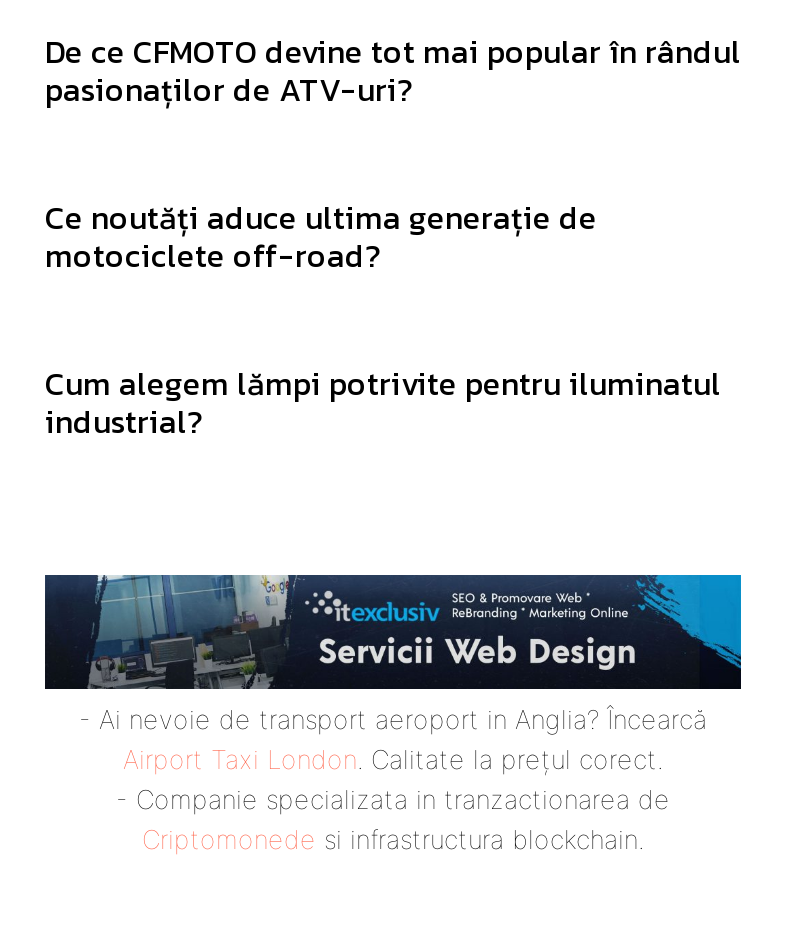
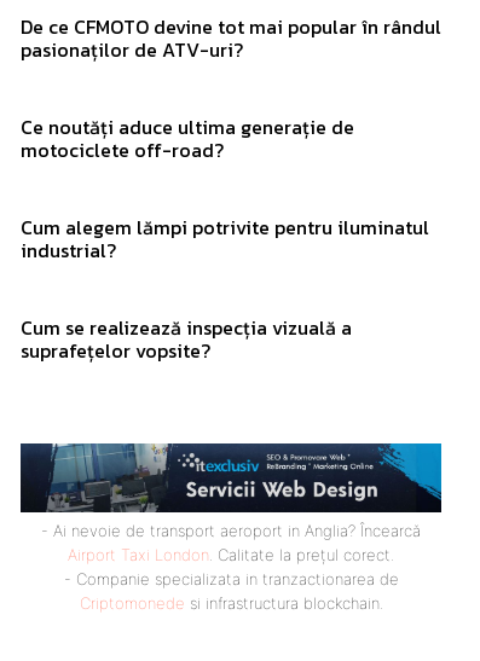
none -> [21,312,352,364] Cum se realizează inspecția vizuală a | suprafețelor vopsite?

